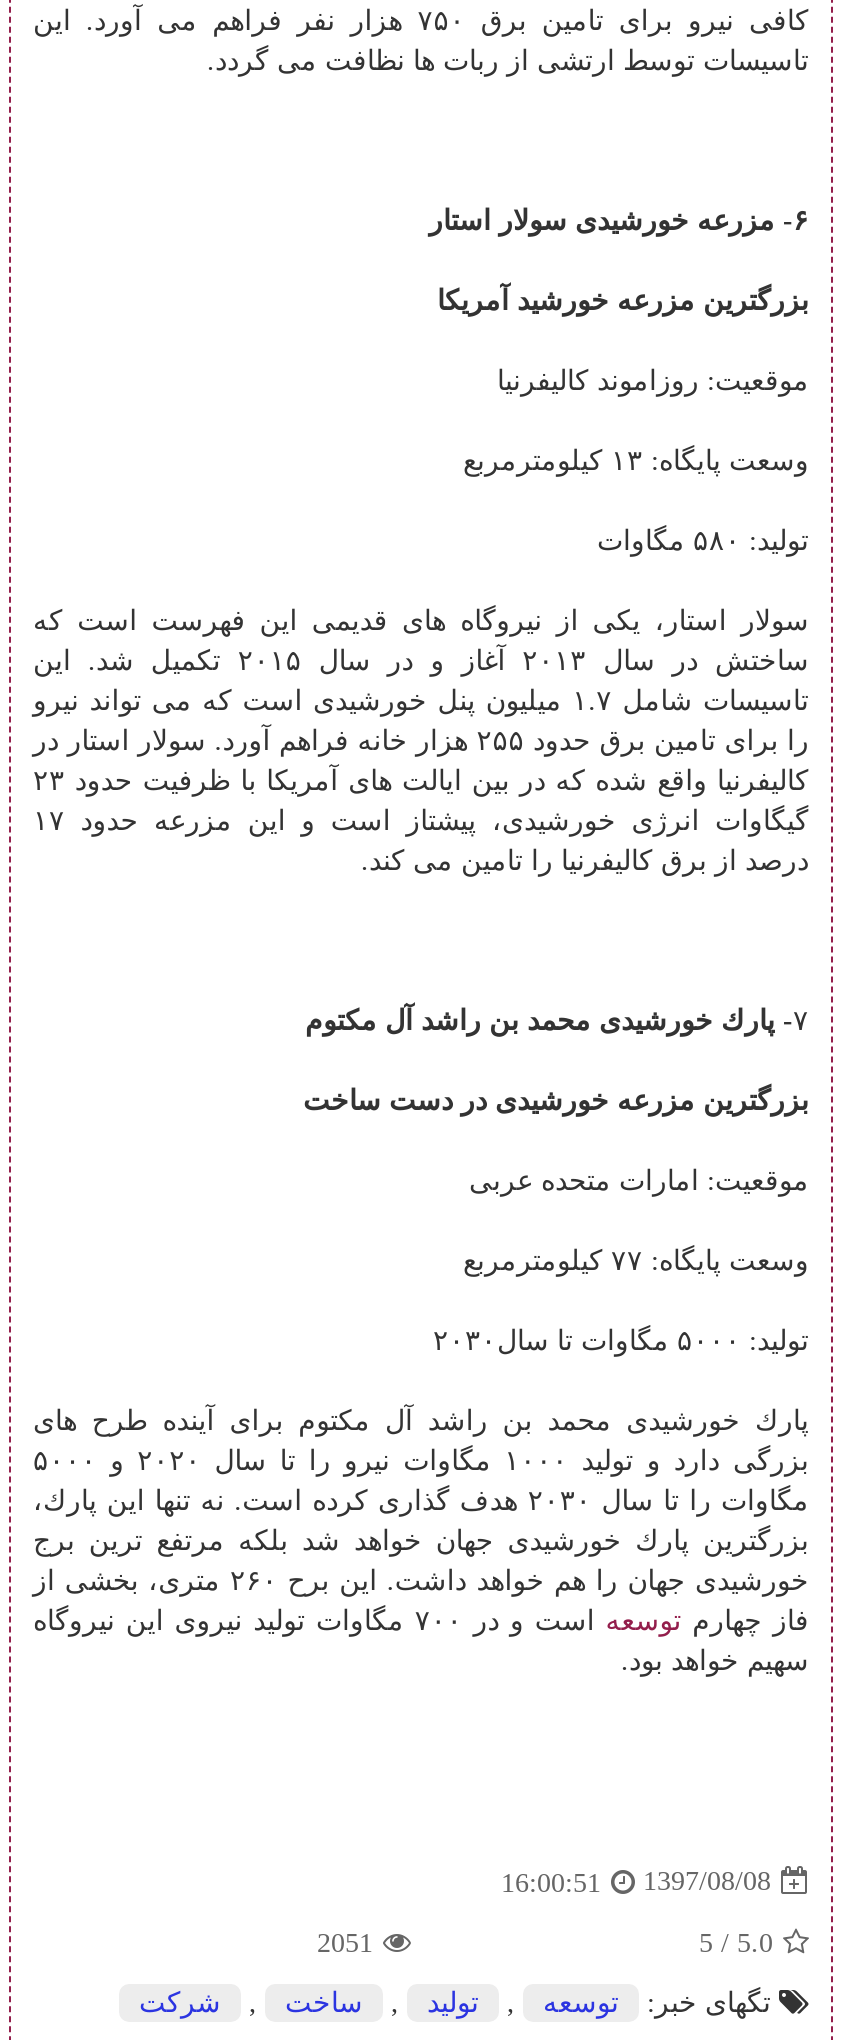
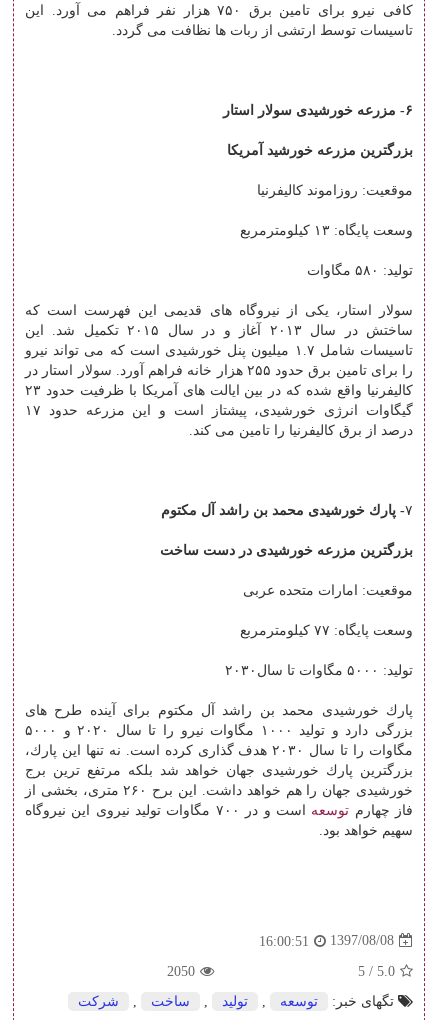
[317,1928,373,1958] 2051 -> [167,964,195,979] 2050

